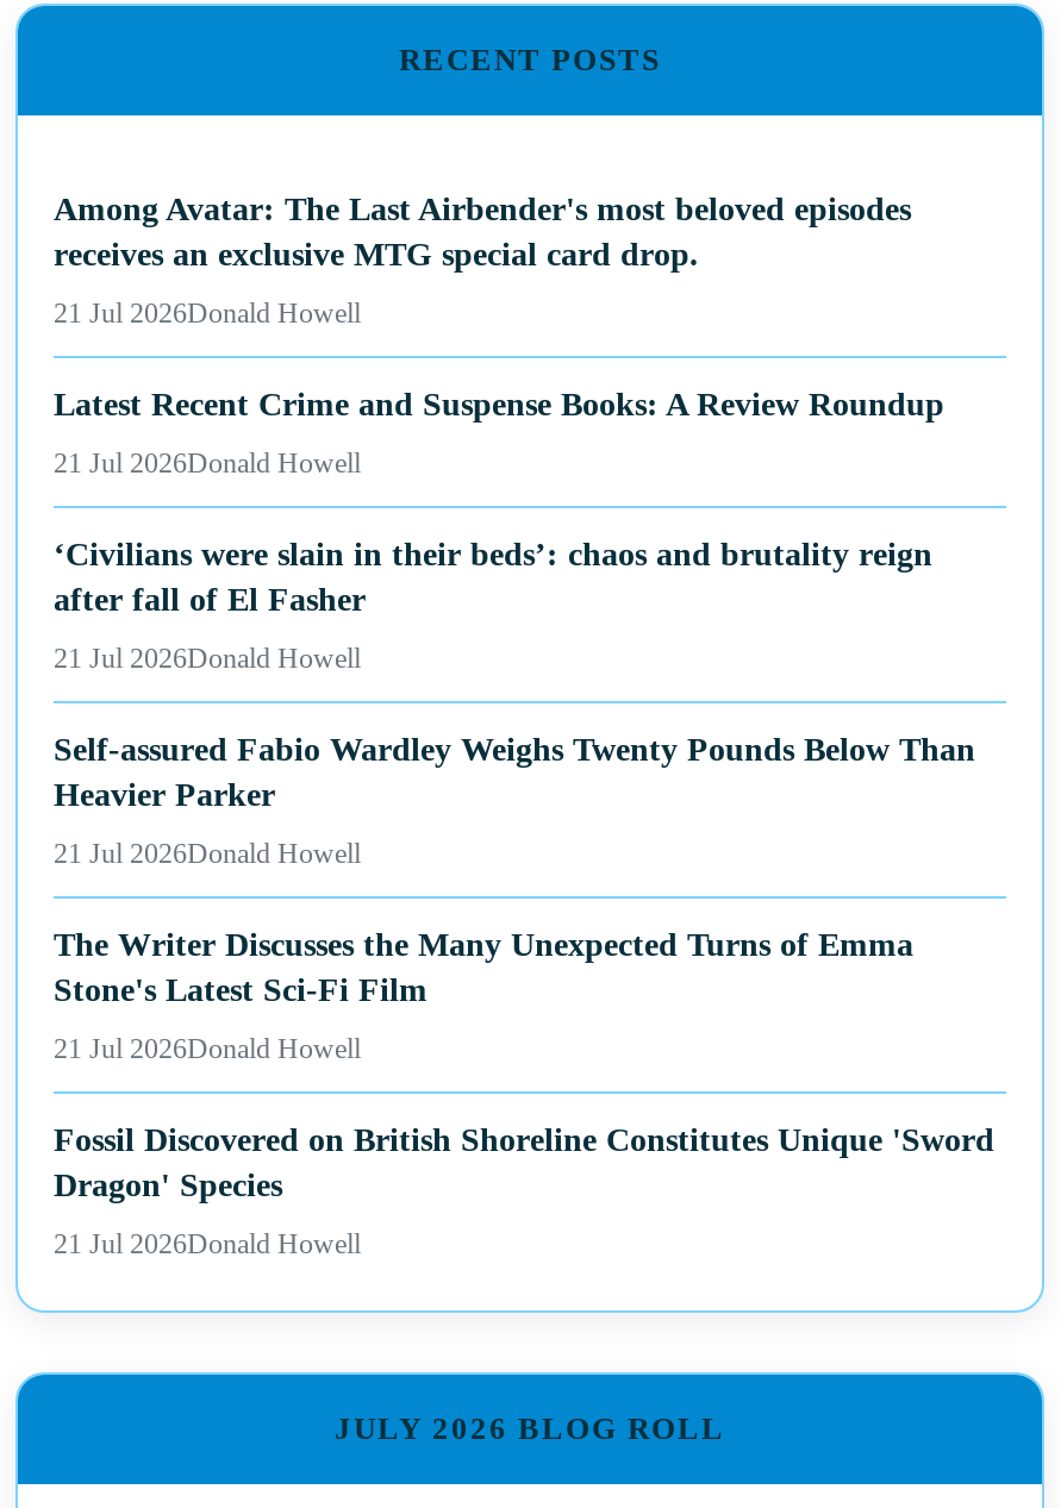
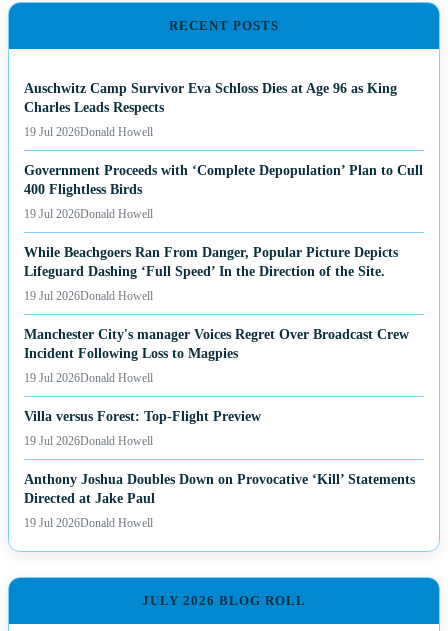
[54,190,911,271] Among Avatar: The Last Airbender's most beloved episodes | receives an exclusive MTG special card drop. -> [24,80,397,114] Auschwitz Camp Survivor Eva Schloss Dies at Age 96 as King | Charles Leads Respects
[54,295,361,328] 21 Jul 2026Donald Howell -> [24,124,153,138] 19 Jul 2026Donald Howell
[54,386,944,421] Latest Recent Crime and Suspense Books: A Review Roundup -> [24,162,423,196] Government Proceeds with ‘Complete Depopulation’ Plan to Cull | 400 Flightless Birds
[54,445,361,478] 21 Jul 2026Donald Howell -> [24,206,153,220] 19 Jul 2026Donald Howell
[54,536,932,617] ‘Civilians were slain in their beds’: chaos and brutality reign | after fall of El Fasher -> [24,244,398,278] While Beachgoers Ran From Danger, Popular Picture Depicts | Lifeguard Dashing ‘Full Speed’ In the Direction of the Site.
[54,640,361,674] 21 Jul 2026Donald Howell -> [24,288,153,302] 19 Jul 2026Donald Howell
[54,731,975,812] Self-assured Fabio Wardley Weighs Twenty Pounds Below Than | Heavier Parker -> [24,326,409,360] Manchester City's manager Voices Regret Over Broadcast Crew | Incident Following Loss to Magpies
[54,836,361,869] 21 Jul 2026Donald Howell -> [24,370,153,384] 19 Jul 2026Donald Howell
[54,926,913,1007] The Writer Discusses the Many Unexpected Turns of Emma | Stone's Latest Sci-Fi Film -> [24,408,261,423] Villa versus Forest: Top-Flight Preview
[54,1031,361,1064] 21 Jul 2026Donald Howell -> [24,433,153,447] 19 Jul 2026Donald Howell
[54,1121,994,1202] Fossil Discovered on British Shoreline Constitutes Unique 'Sword | Dragon' Species -> [24,471,415,505] Anthony Joshua Doubles Down on Provocative ‘Kill’ Statements | Directed at Jake Paul
[54,1226,361,1259] 21 Jul 2026Donald Howell -> [24,515,153,529] 19 Jul 2026Donald Howell

